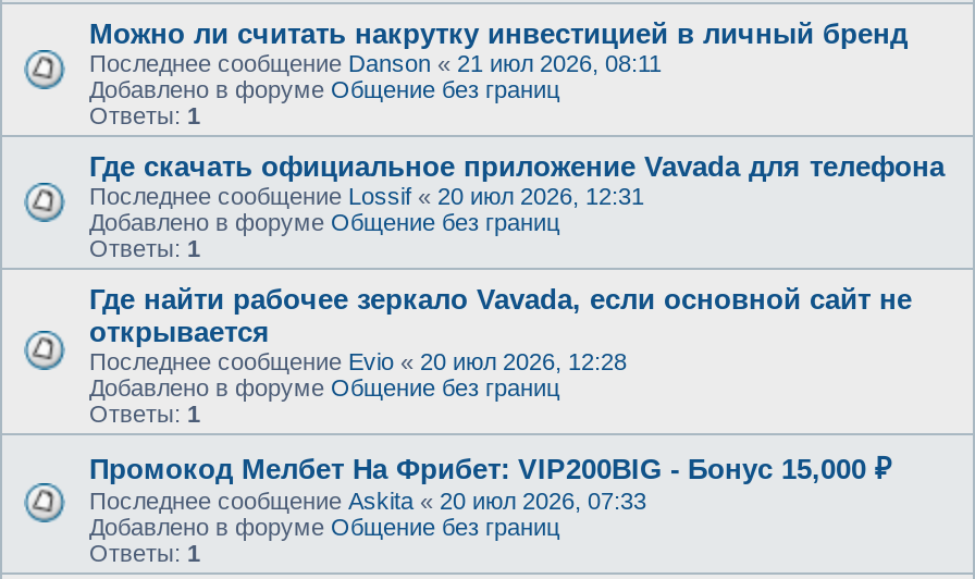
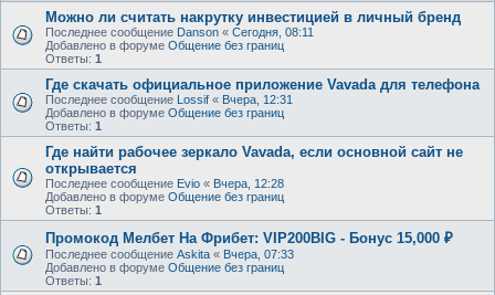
[89,49,662,75] Последнее сообщение Danson «21 июл 2026, 08:11 -> [45,25,314,38] Последнее сообщение Danson «Сегодня, 08:11
[89,182,644,208] Последнее сообщение Lossif «20 июл 2026, 12:31 -> [45,92,293,106] Последнее сообщение Lossif «Вчера, 12:31
[89,347,627,373] Последнее сообщение Evio «20 июл 2026, 12:28 -> [45,176,284,189] Последнее сообщение Evio «Вчера, 12:28
[89,486,646,513] Последнее сообщение Askita «20 июл 2026, 07:33 -> [45,247,294,260] Последнее сообщение Askita «Вчера, 07:33

